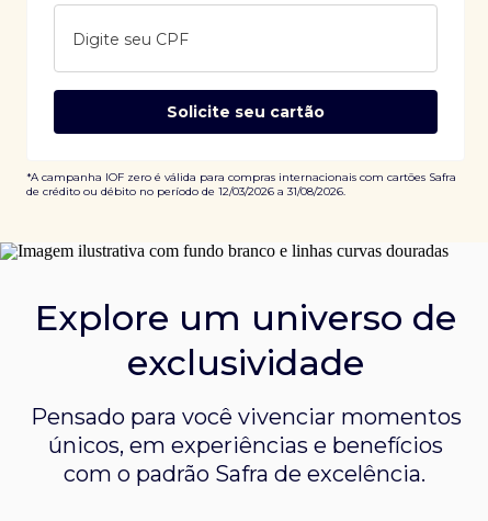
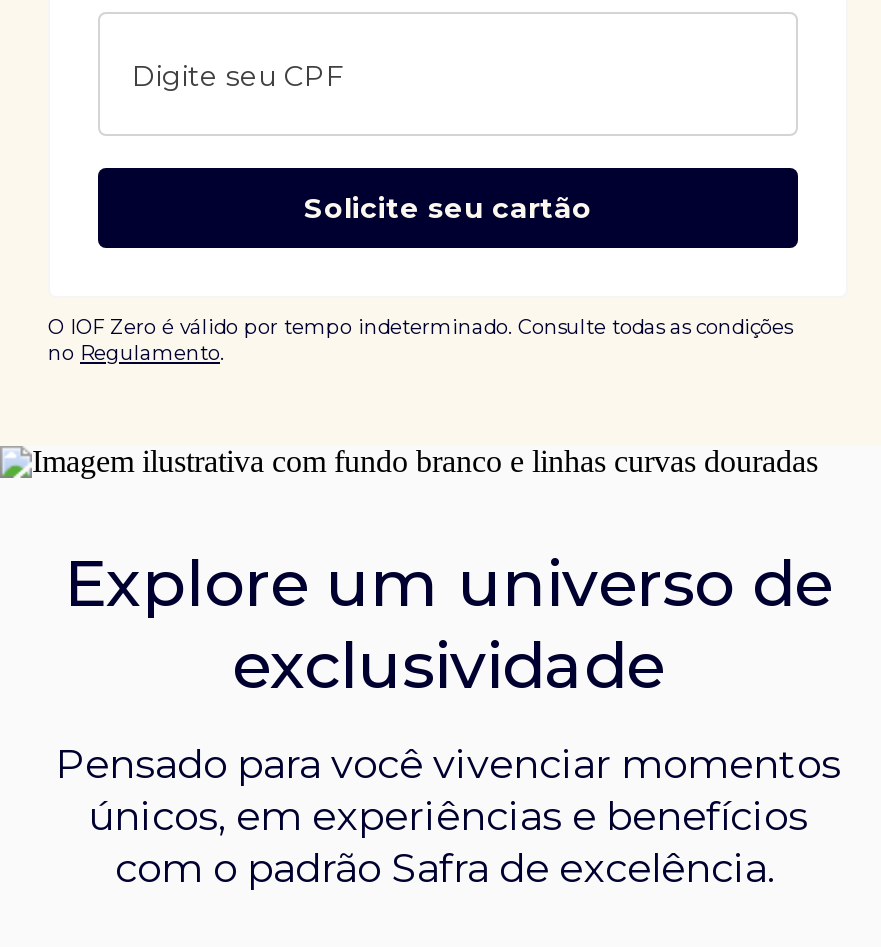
[26,170,456,199] *A campanha IOF zero é válida para compras internacionais com cartões Safra | de crédito ou débito no período de 12/03/2026 a 31/08/2026. -> [48,314,792,366] O IOF Zero é válido por tempo indeterminado. Consulte todas as condições | no Regulamento

